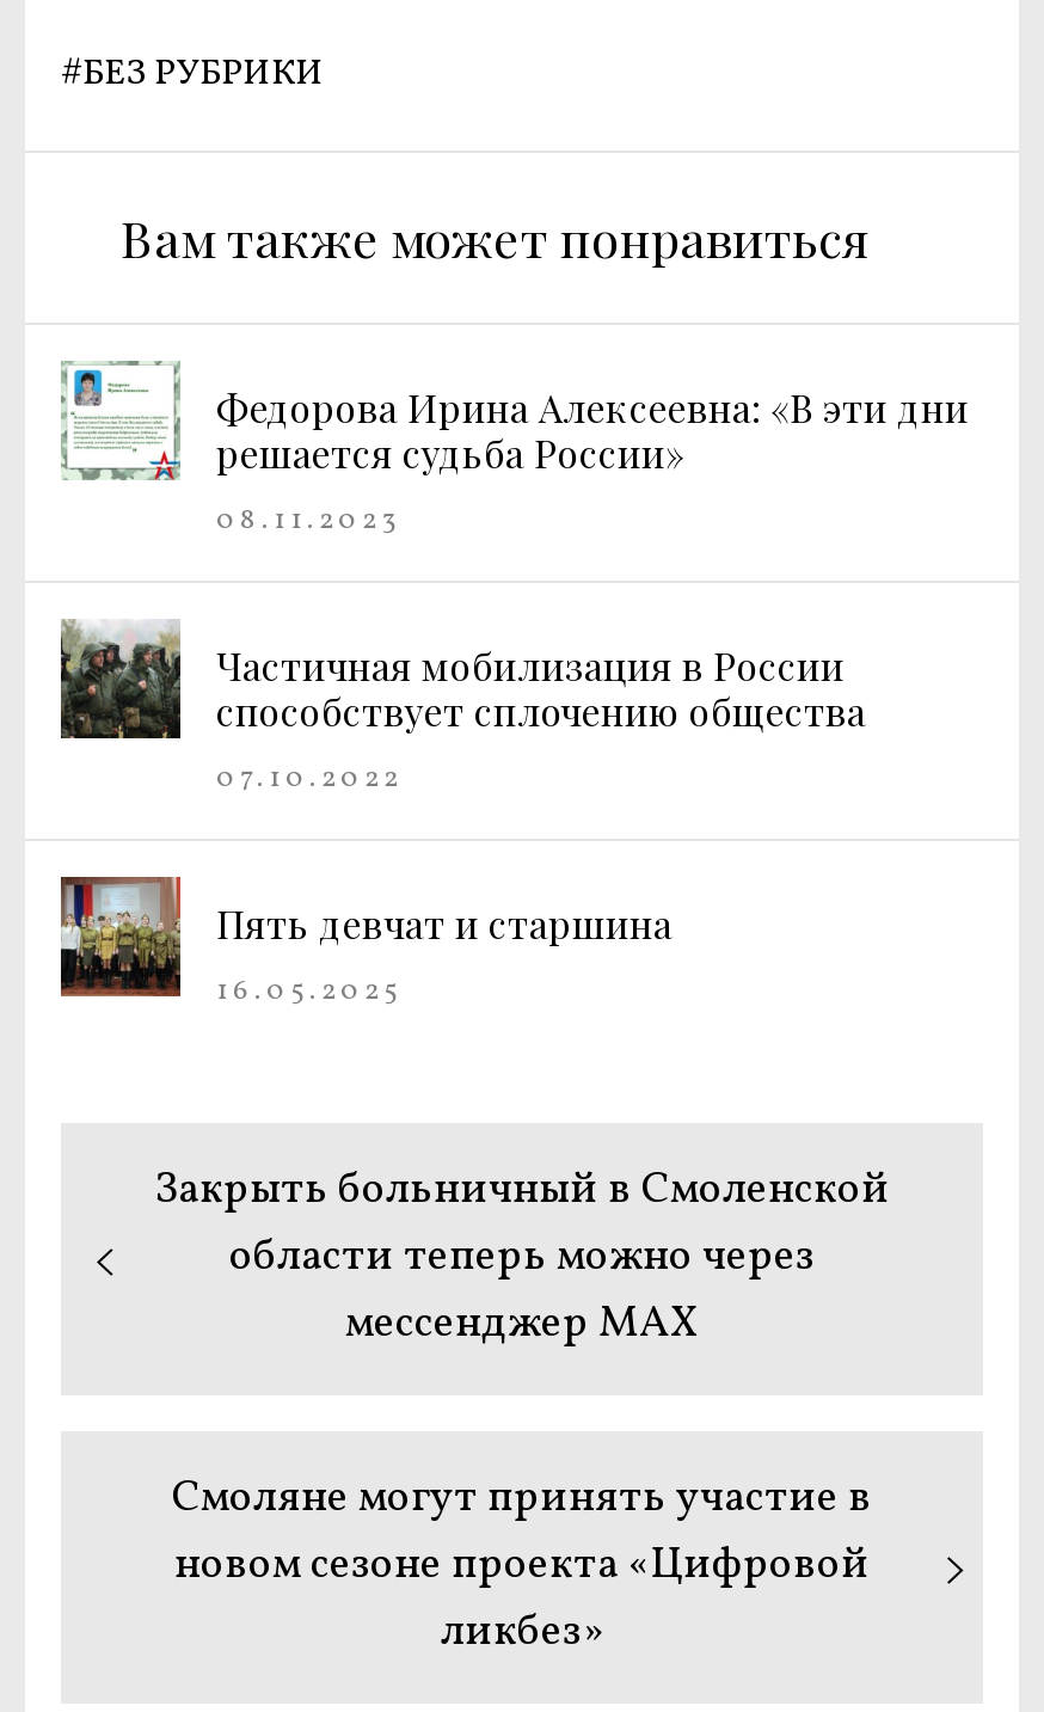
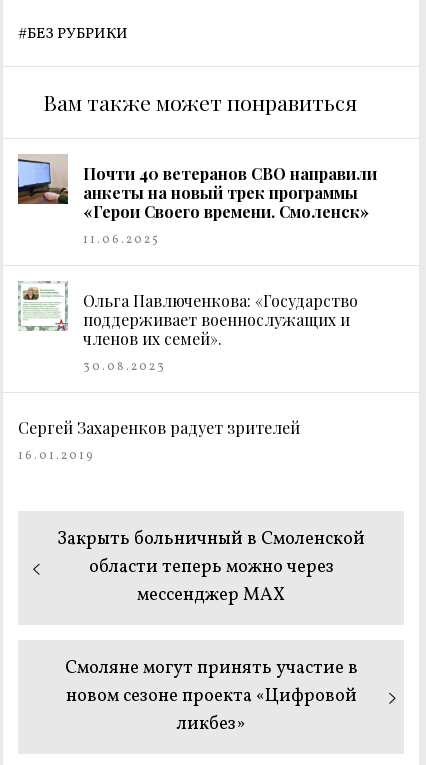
[59,361,969,480] [image] | Федорова Ирина Алексеевна: «В эти дни | решается судьба России» -> [17,154,377,222] [image] | Почти 40 ветеранов СВО направили | анкеты на новый трек программы | «Герои Своего времени. Смоленск»
[216,501,403,540] 08.11.2023 -> [83,232,160,248] 11.06.2025
[59,621,866,741] [image] | Частичная мобилизация в России | способствует сплочению общества -> [17,280,358,349] [image] | Ольга Павлюченкова: «Государство | поддерживает военнослужащих и | членов их семей».
[216,759,403,798] 07.10.2022 -> [83,359,166,375] 30.08.2023
[216,898,673,948] Пять девчат и старшина -> [18,417,300,438] Сергей Захаренков радует зрителей
[216,972,403,1010] 16.05.2025 -> [18,448,95,464] 16.01.2019

